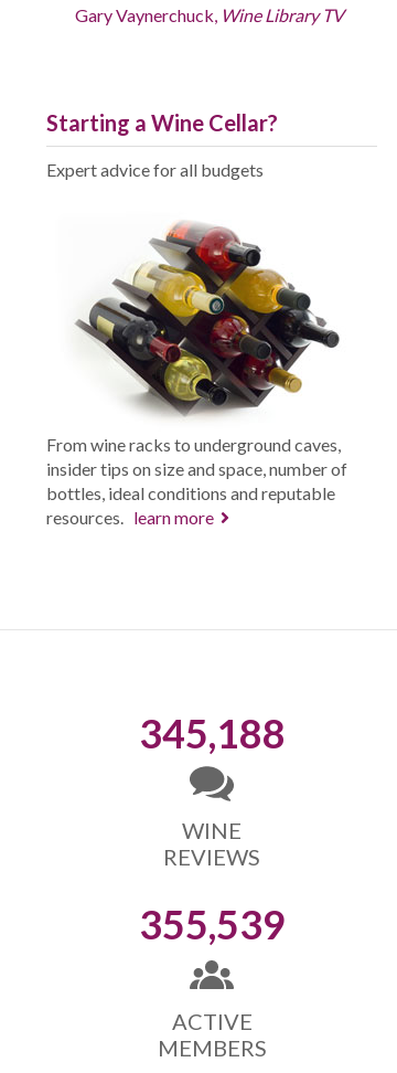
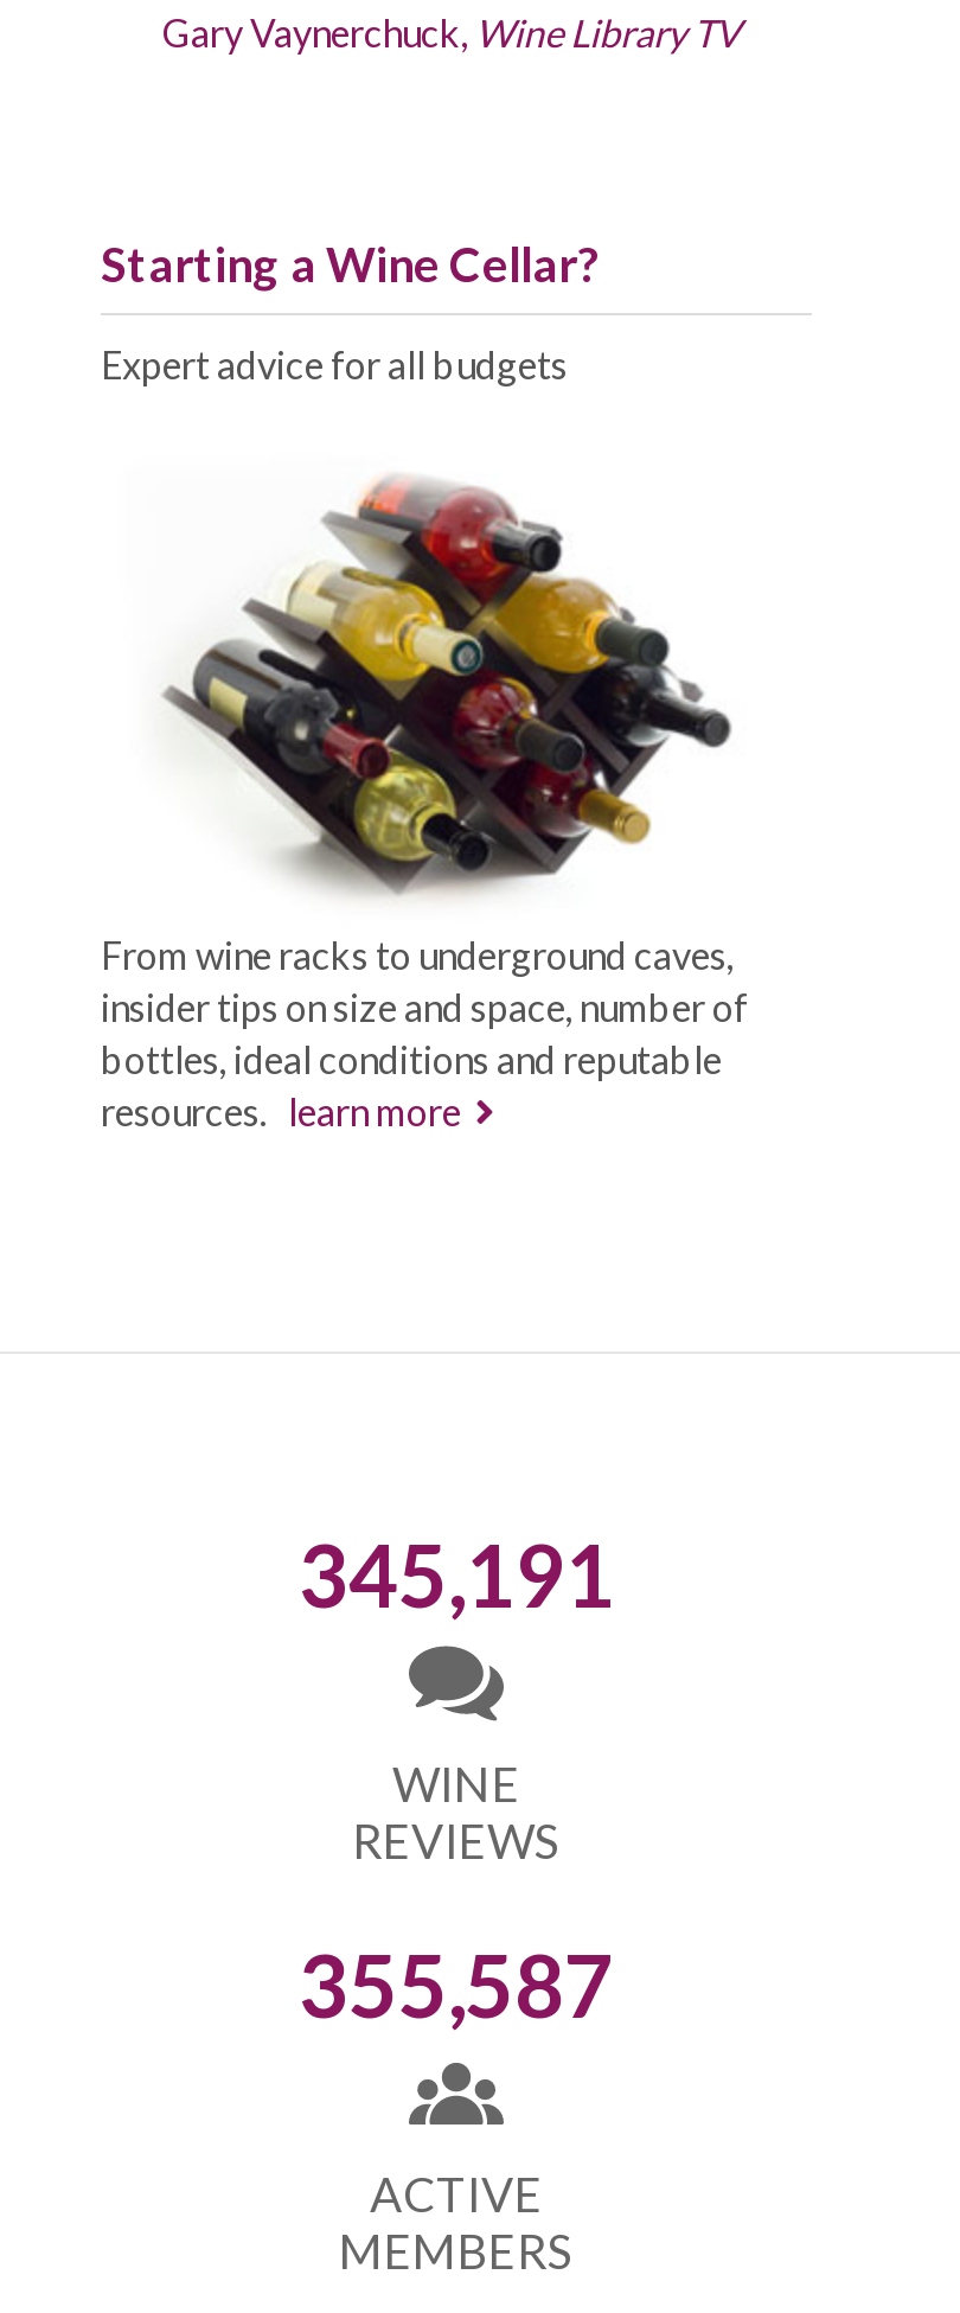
[138,709,285,757] 345,188 -> [299,1522,614,1626] 345,191
[138,900,285,948] 355,539 -> [299,1932,614,2037] 355,587

